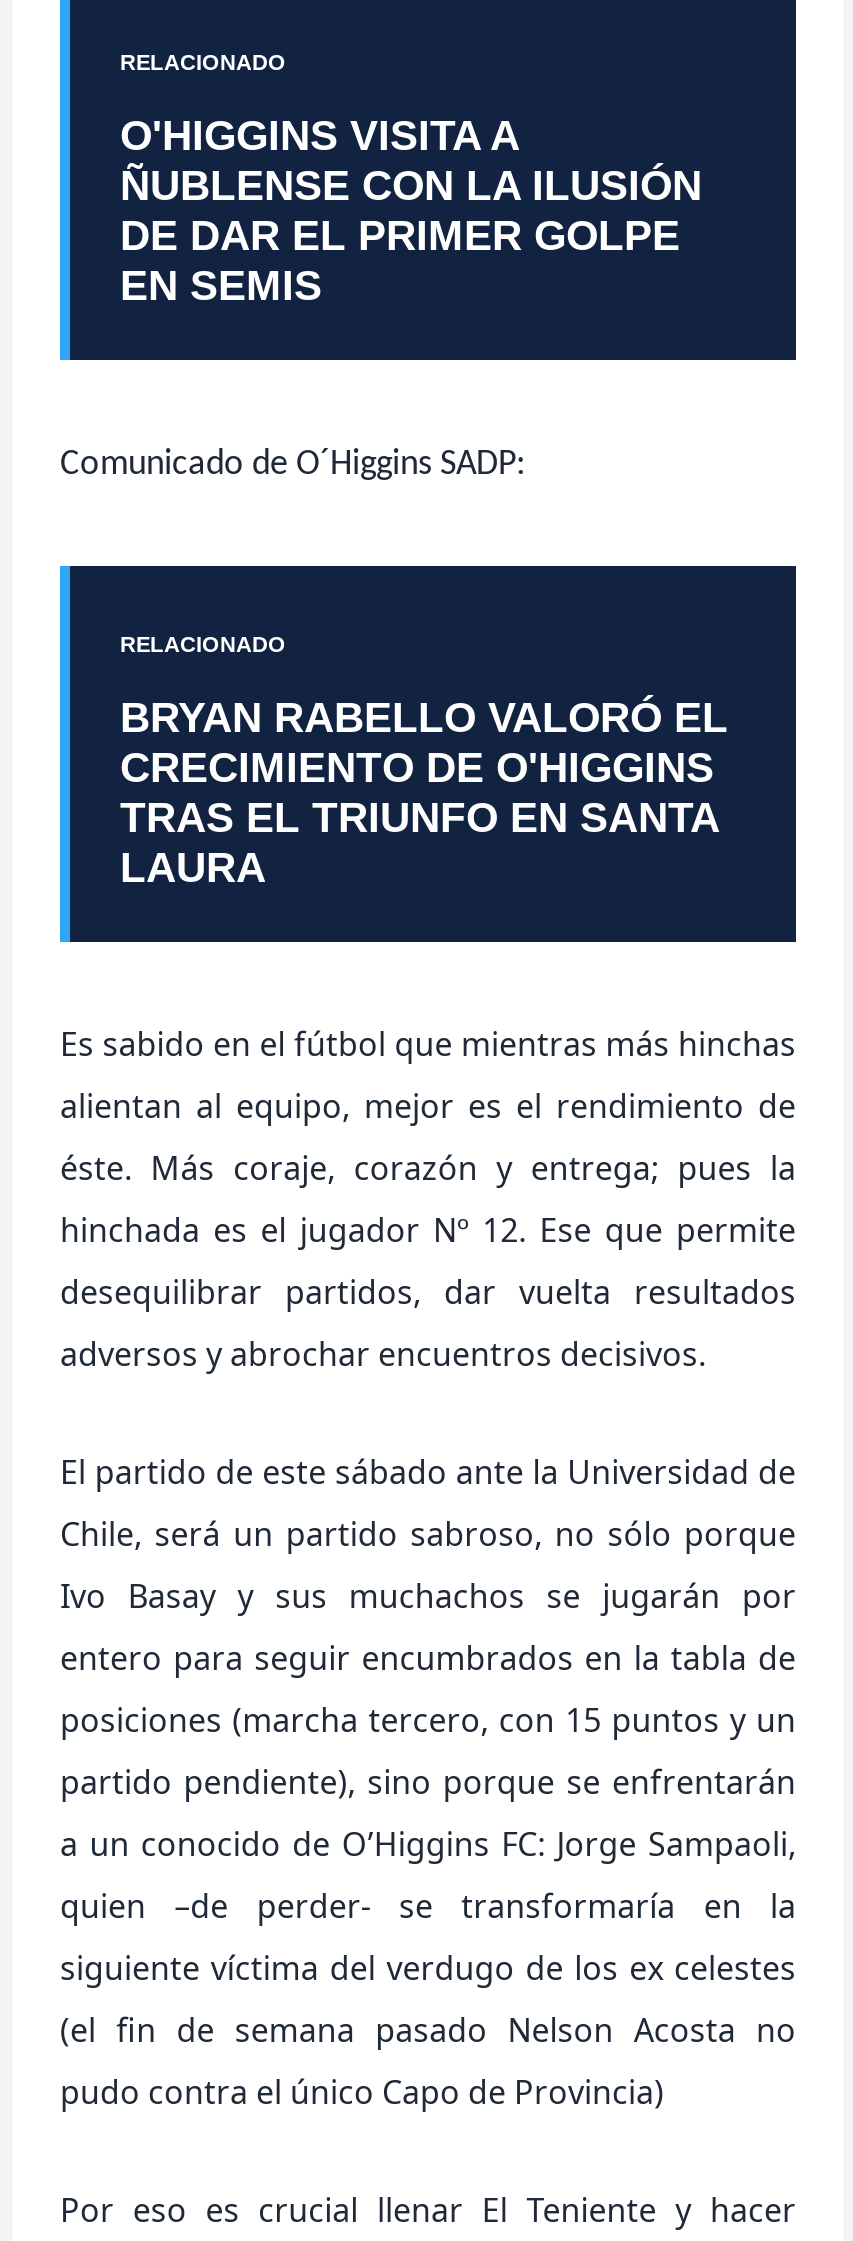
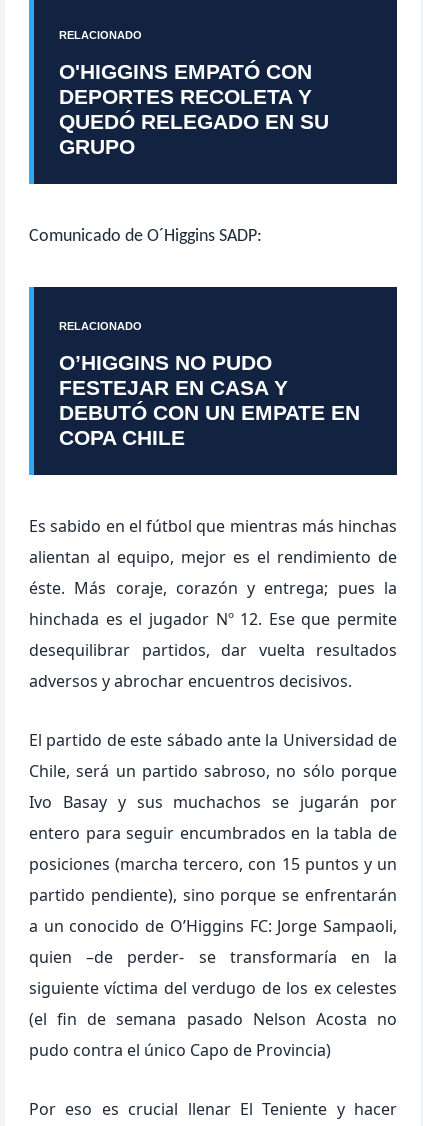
[120,111,702,307] O'HIGGINS VISITA A | ÑUBLENSE CON LA ILUSIÓN | DE DAR EL PRIMER GOLPE | EN SEMIS -> [59,59,329,157] O'HIGGINS EMPATÓ CON | DEPORTES RECOLETA Y | QUEDÓ RELEGADO EN SU | GRUPO
[120,693,728,889] BRYAN RABELLO VALORÓ EL | CRECIMIENTO DE O'HIGGINS | TRAS EL TRIUNFO EN SANTA | LAURA -> [59,350,360,448] O’HIGGINS NO PUDO | FESTEJAR EN CASA Y | DEBUTÓ CON UN EMPATE EN | COPA CHILE

